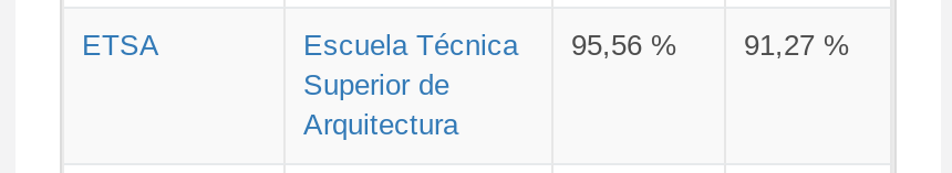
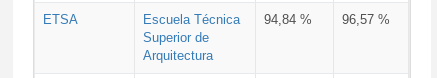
[571,28,677,61] 95,56 % -> [264,11,312,26] 94,84 %
[744,28,850,61] 91,27 % -> [342,11,390,26] 96,57 %

